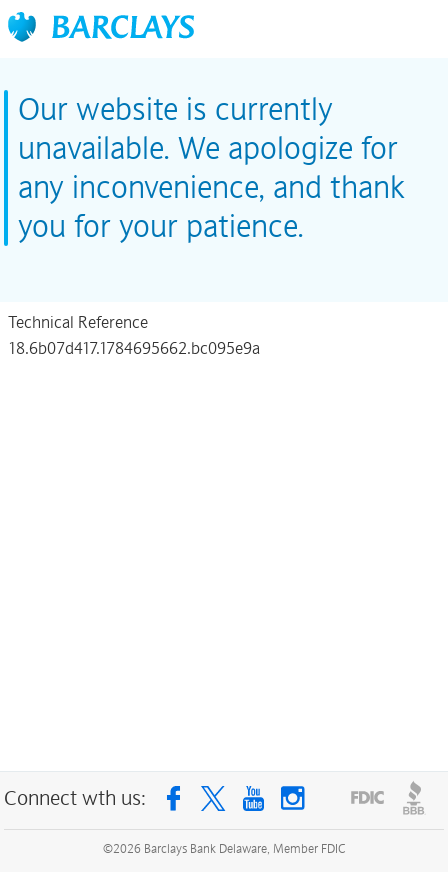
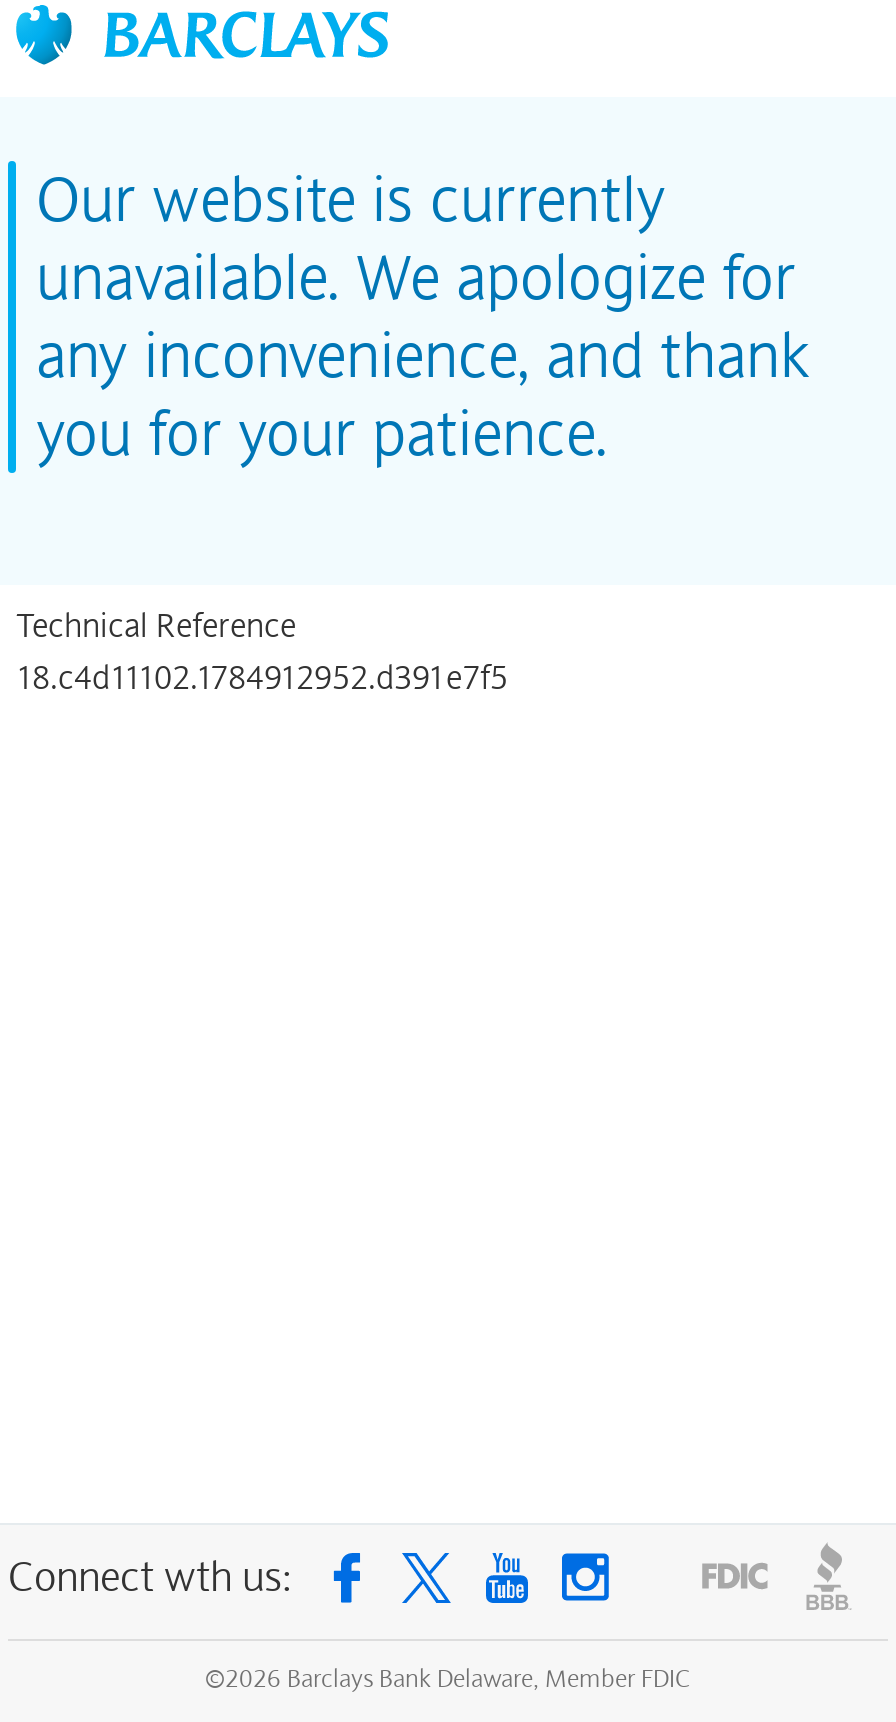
[8,338,260,358] 18.6b07d417.1784695662.bc095e9a -> [16,657,508,697] 18.c4d11102.1784912952.d391e7f5

